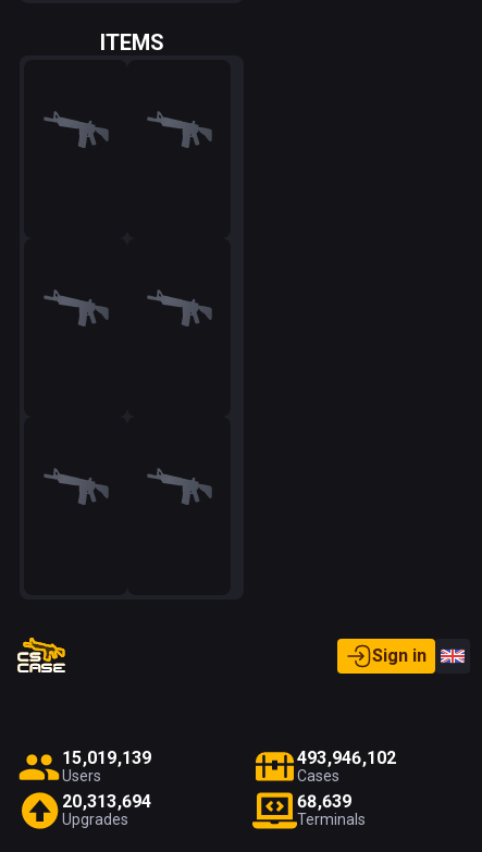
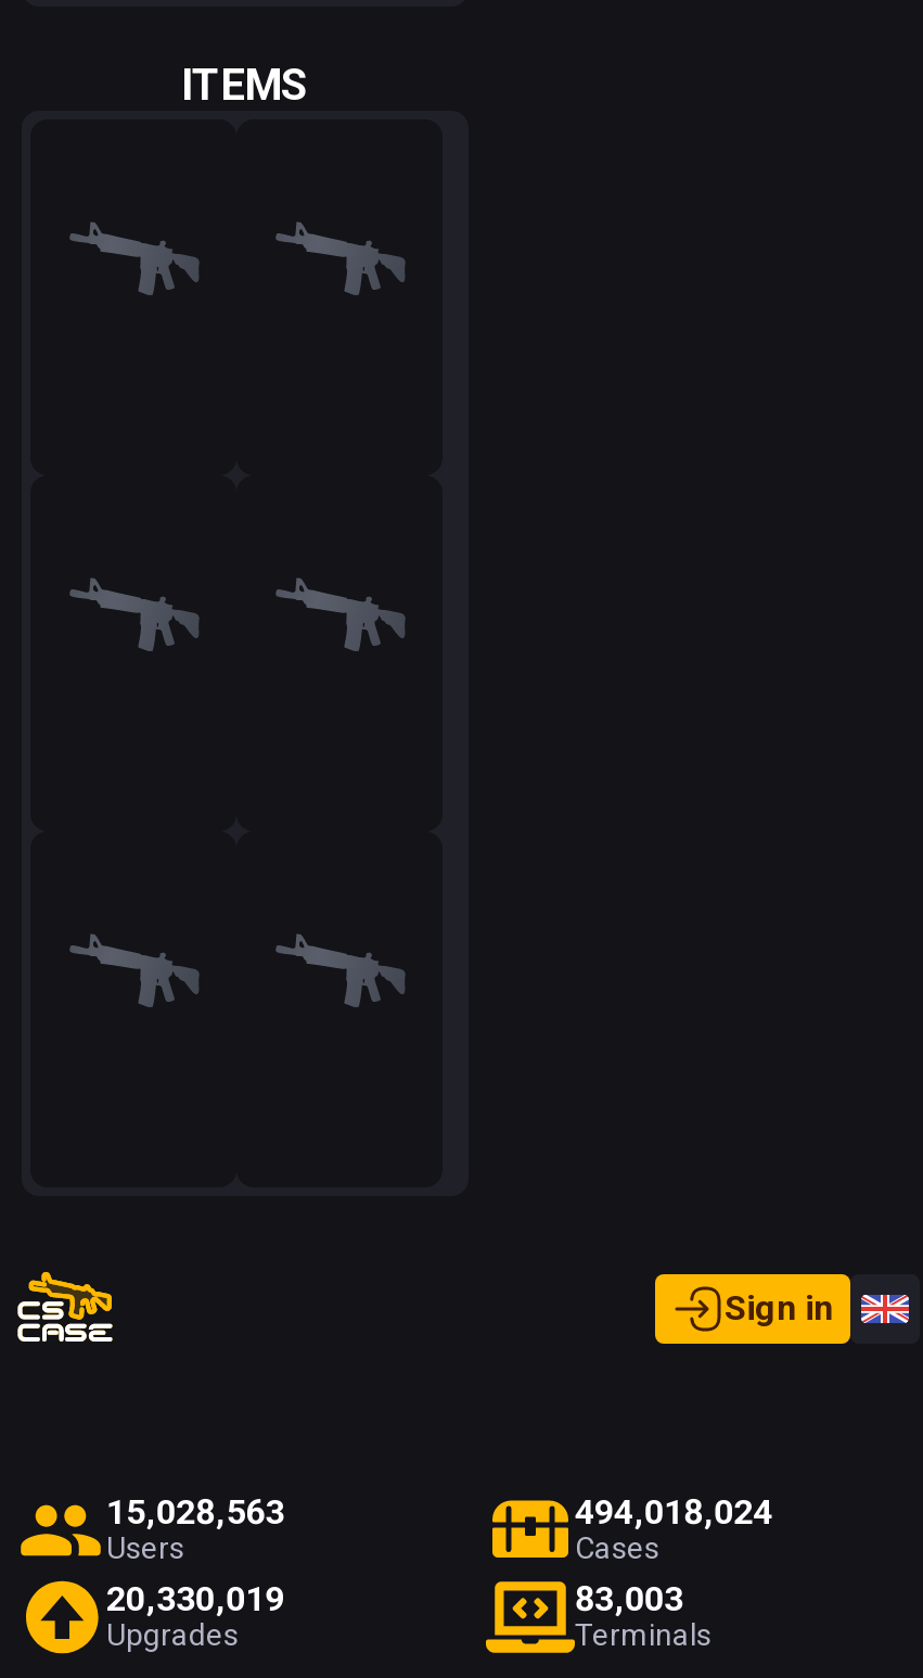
[62,747,151,768] 1 5,019,139 -> [106,1490,285,1531] 1 5,028,563
[297,747,396,768] 493,94 6,102 -> [575,1490,773,1531] 494,01 8,024
[62,791,151,811] 20,313,694 -> [106,1577,285,1618] 20,330,019
[297,791,352,811] 68,639 -> [575,1577,684,1618] 83,003

